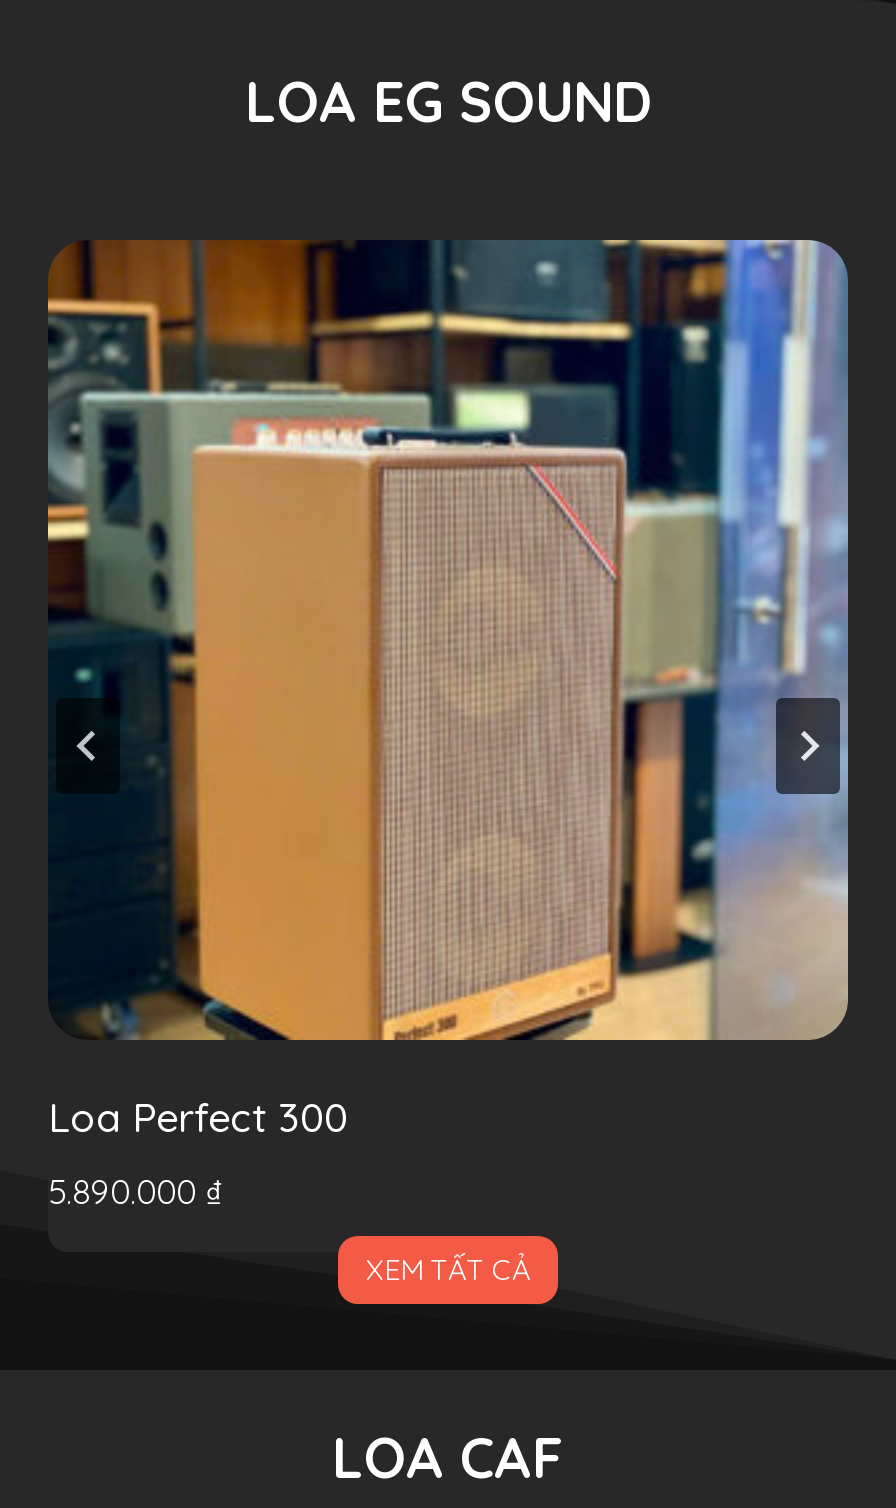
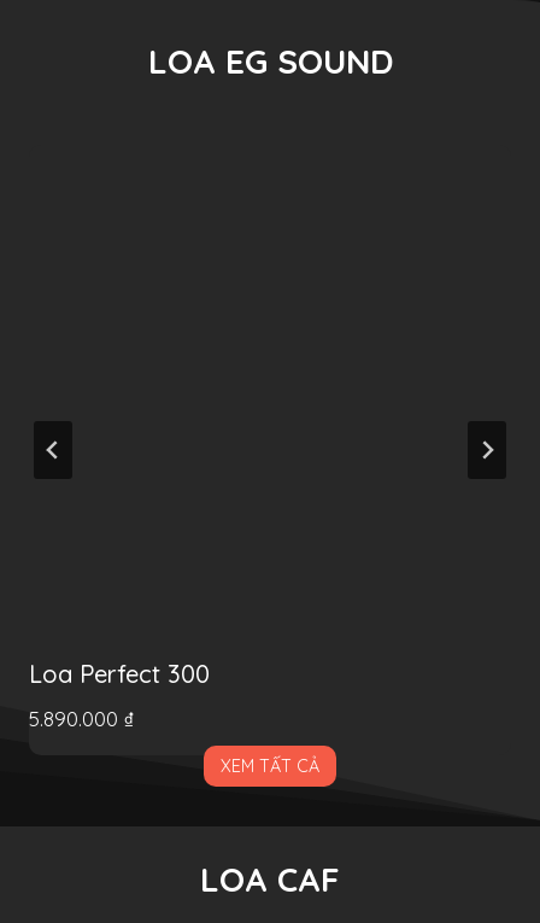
[46,238,850,1042] [image] -> none

